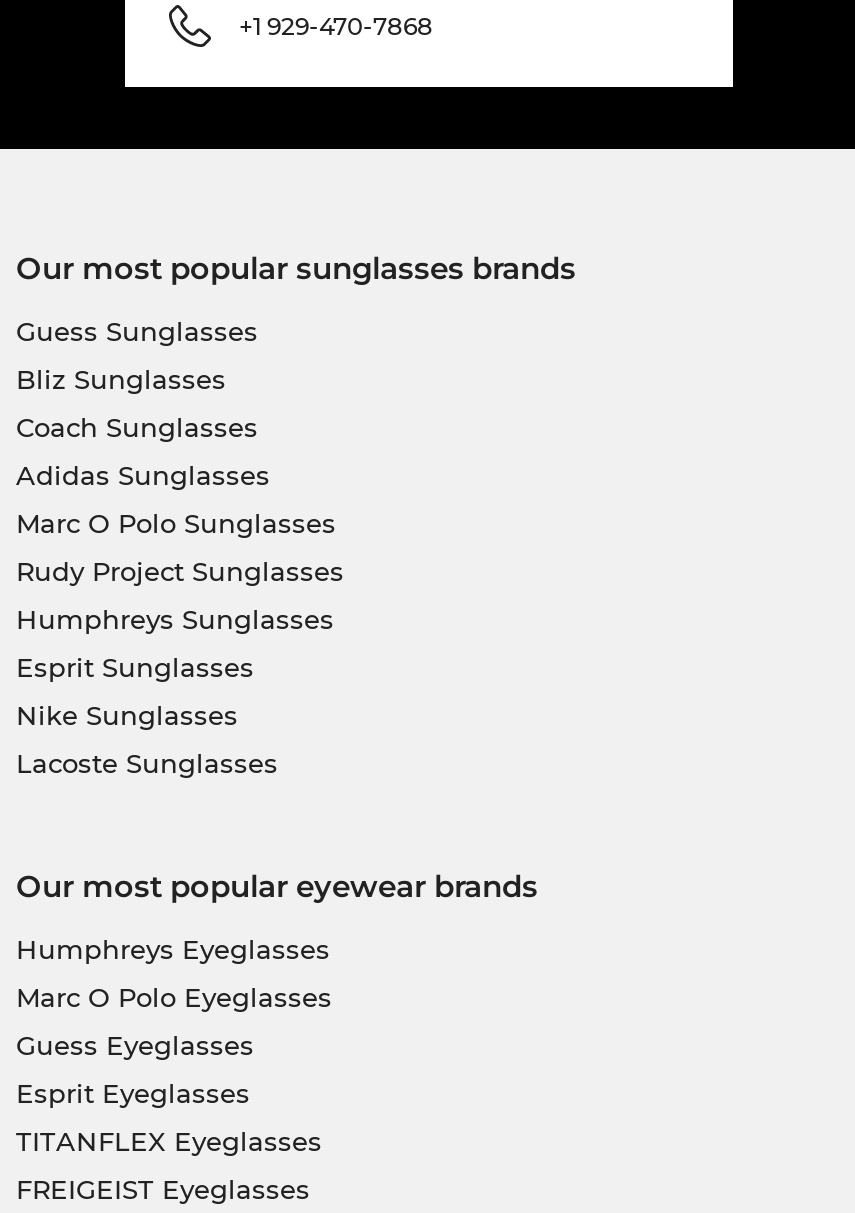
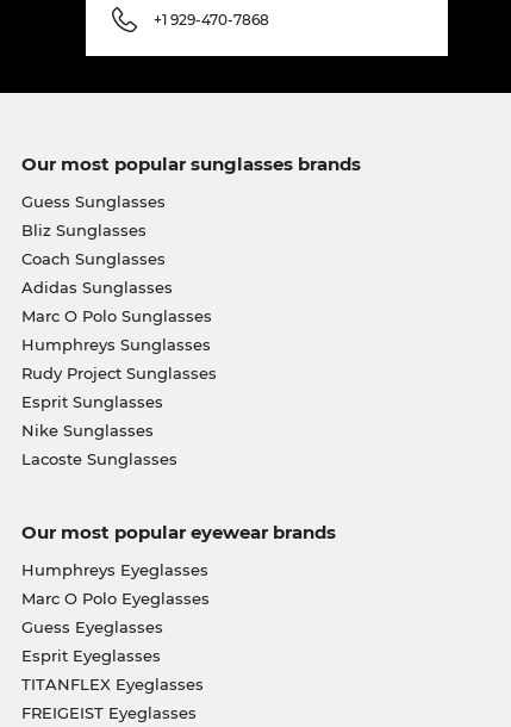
moved [16,555,344,587] -> [21,363,216,382]: Rudy Project Sunglasses
moved [16,603,334,635] -> [21,335,210,354]: Humphreys Sunglasses

